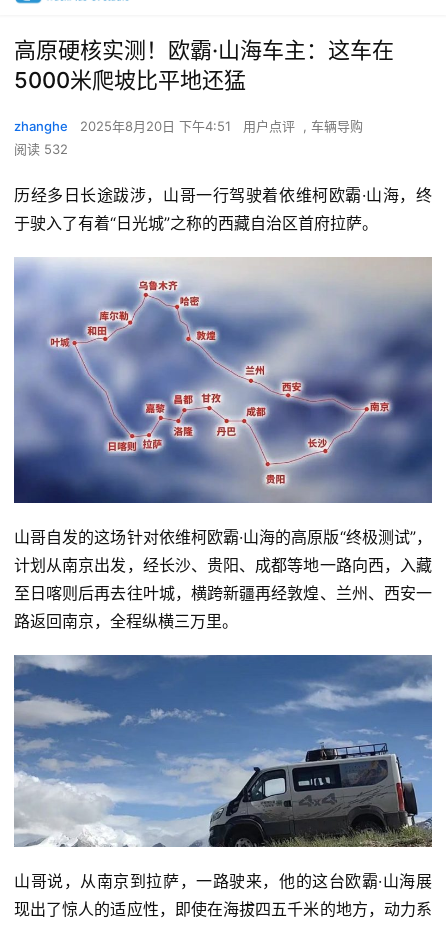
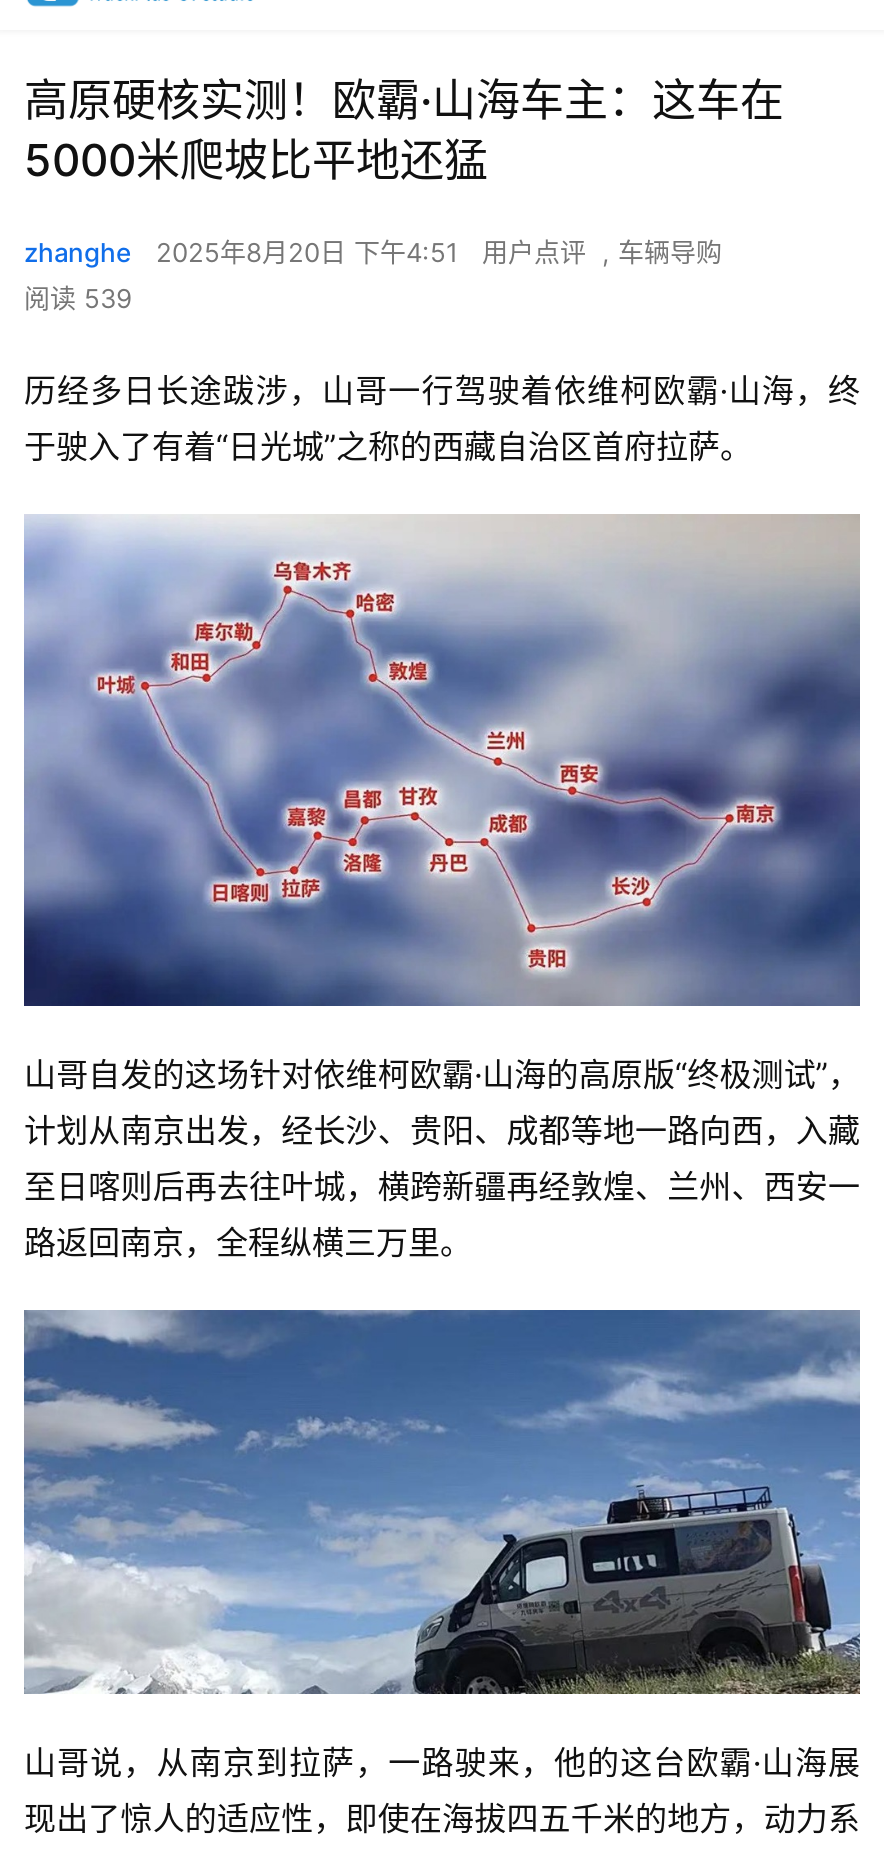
[14,141,68,157] 阅读 532 -> [24,282,132,314] 阅读 539

